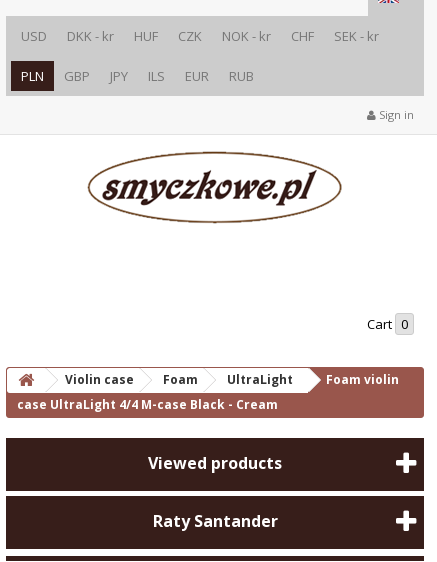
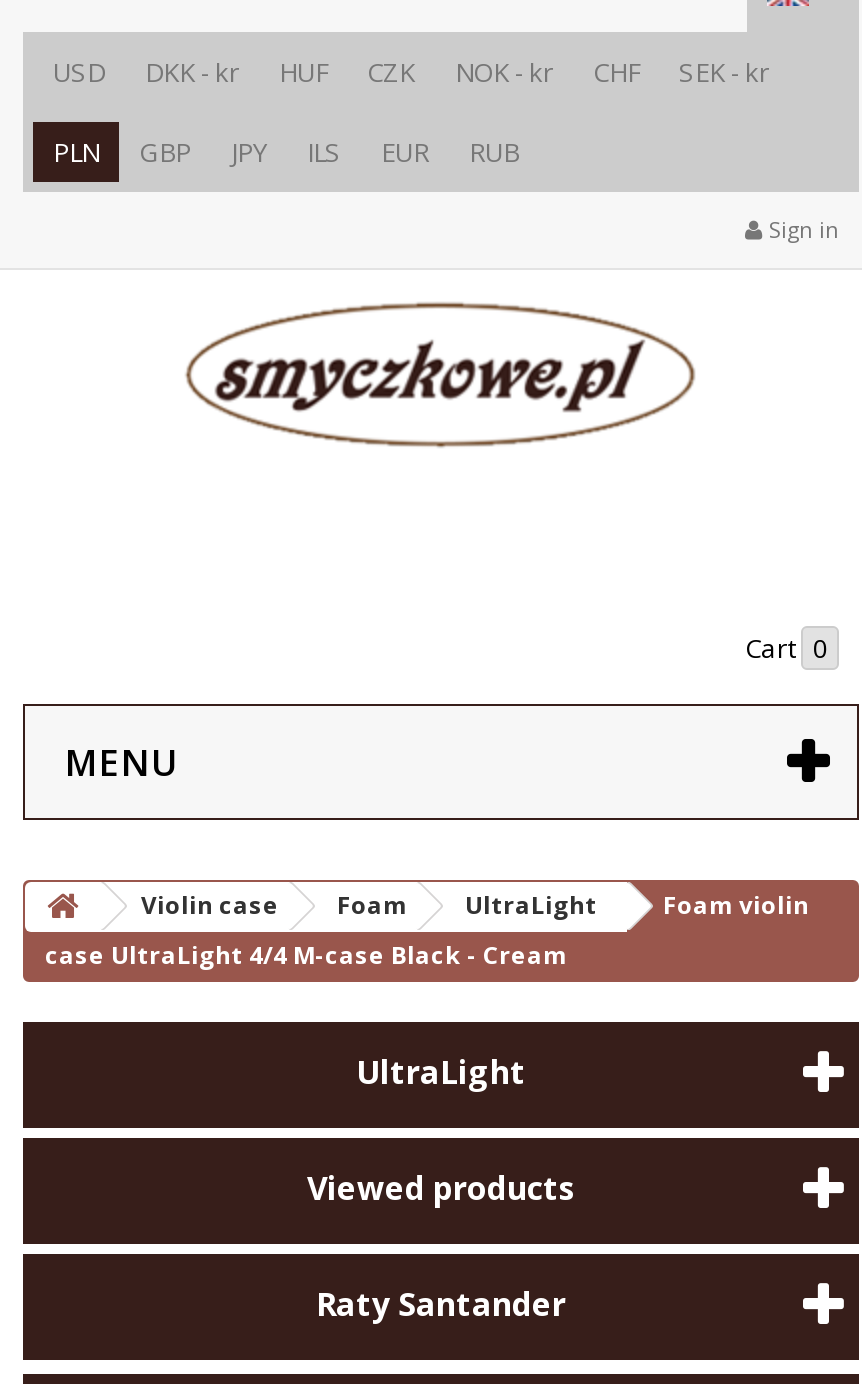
none -> [65,737,179,785] MENU
none -> [356,1049,526,1093] UltraLight

